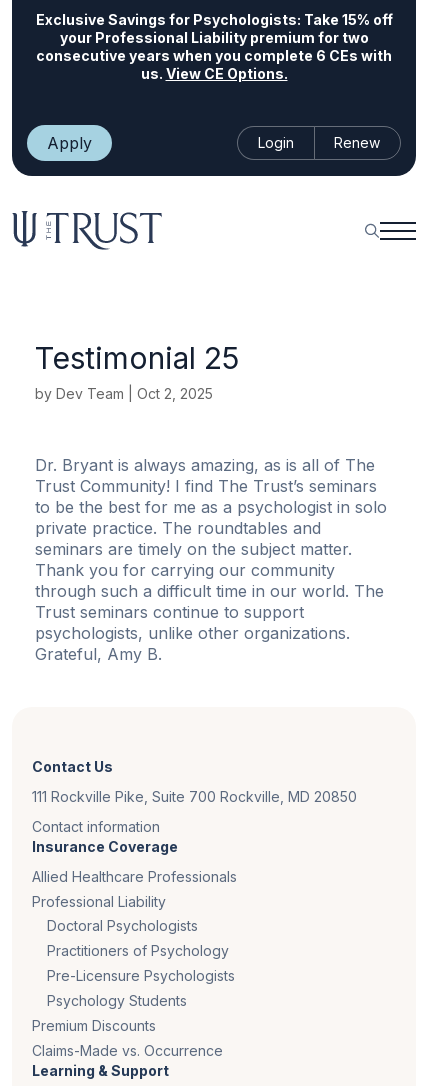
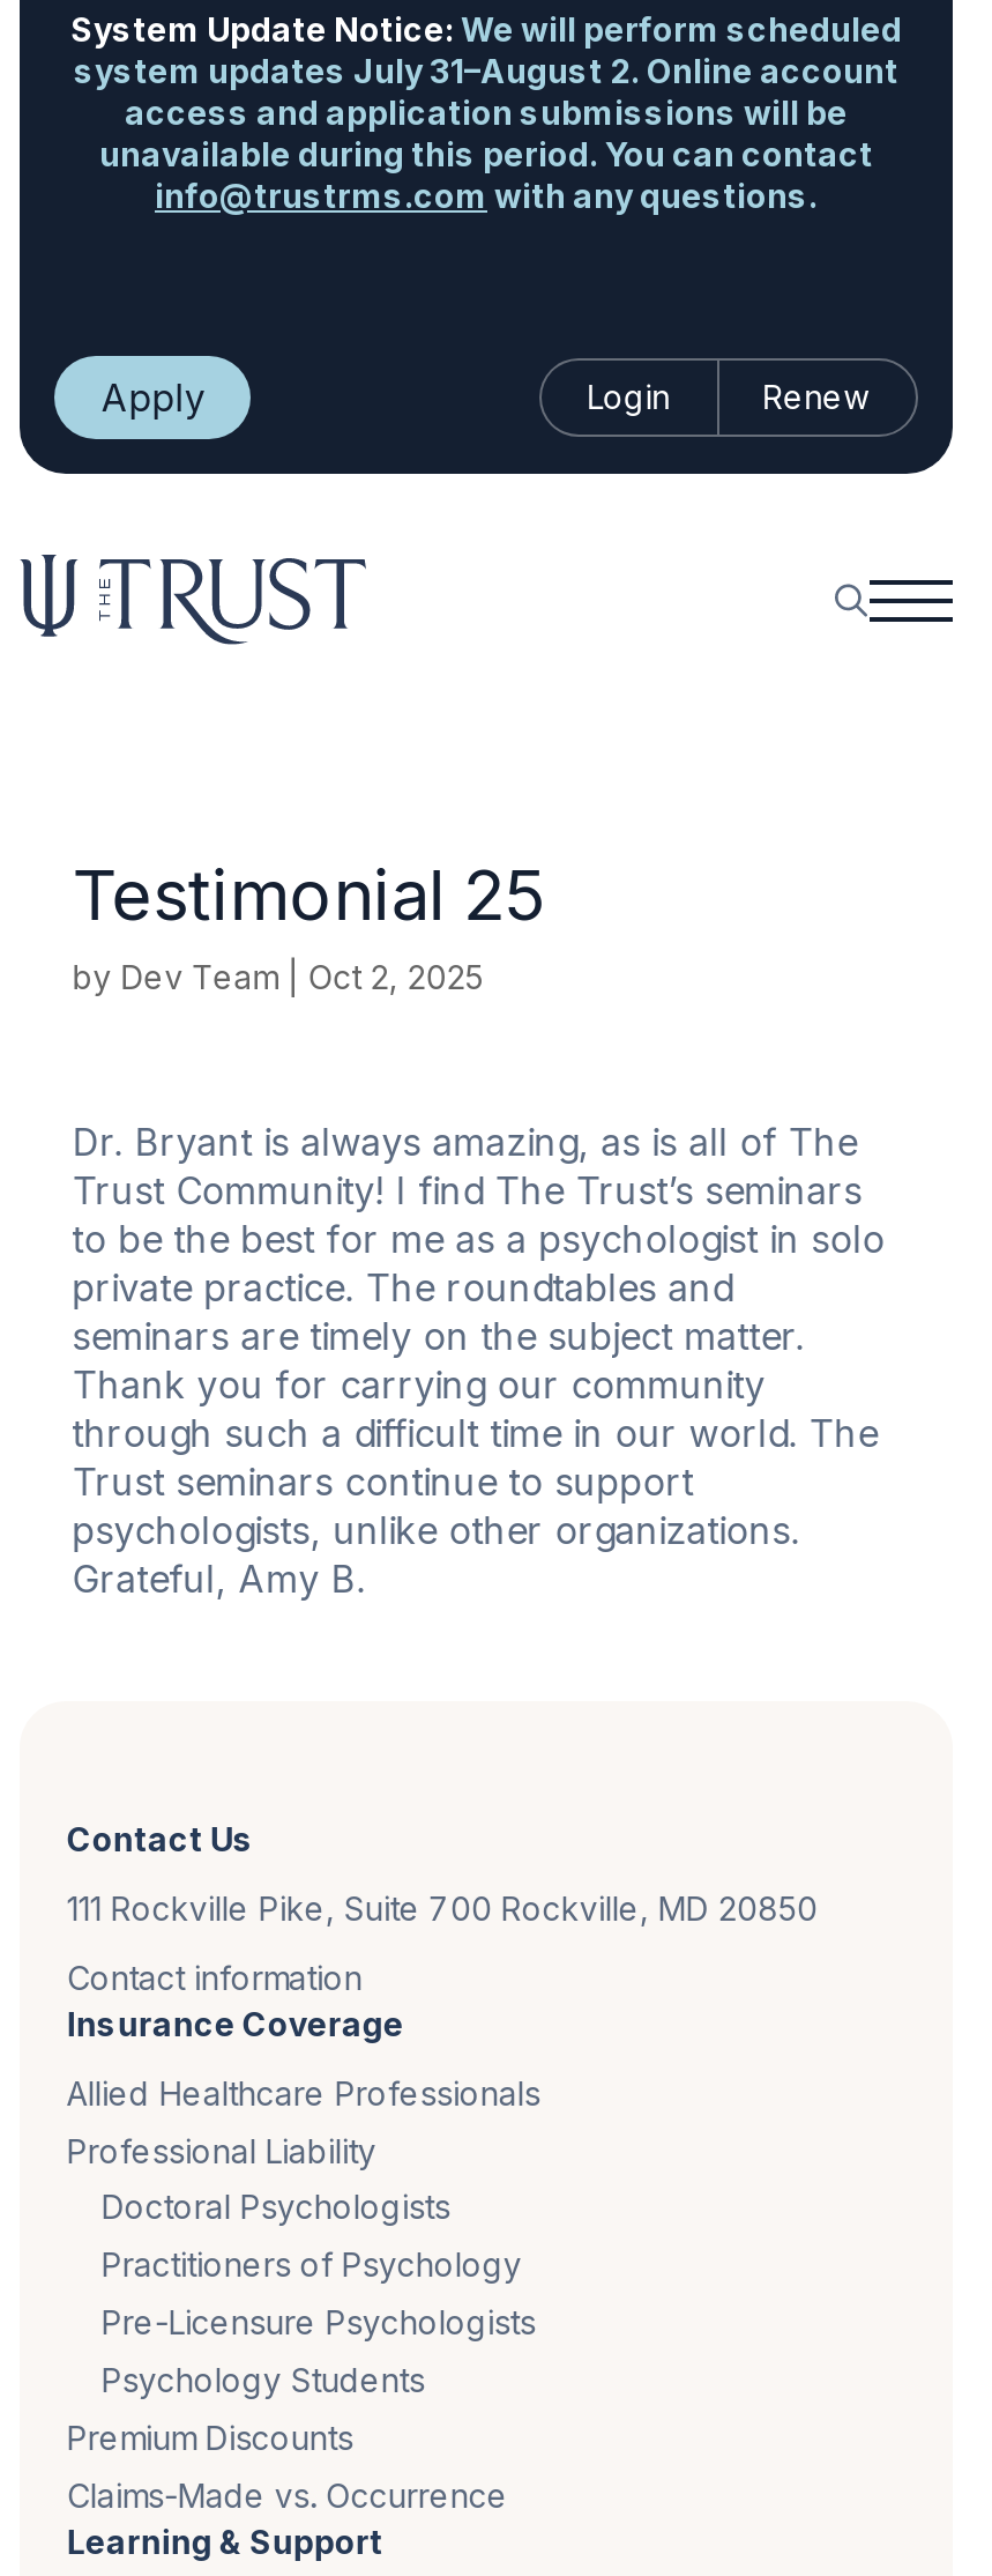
[35,11,392,82] Exclusive Savings for Psychologists: Take 15% off | your Professional Liability premium for two | consecutive years when you complete 6 CEs with | us. View CE Options. -> [70,9,902,215] System Update Notice: We will perform scheduled | system updates July 31–August 2. Online account | access and application submissions will be | unavailable during this period. You can contact | info@trustrms.com with any questions.

